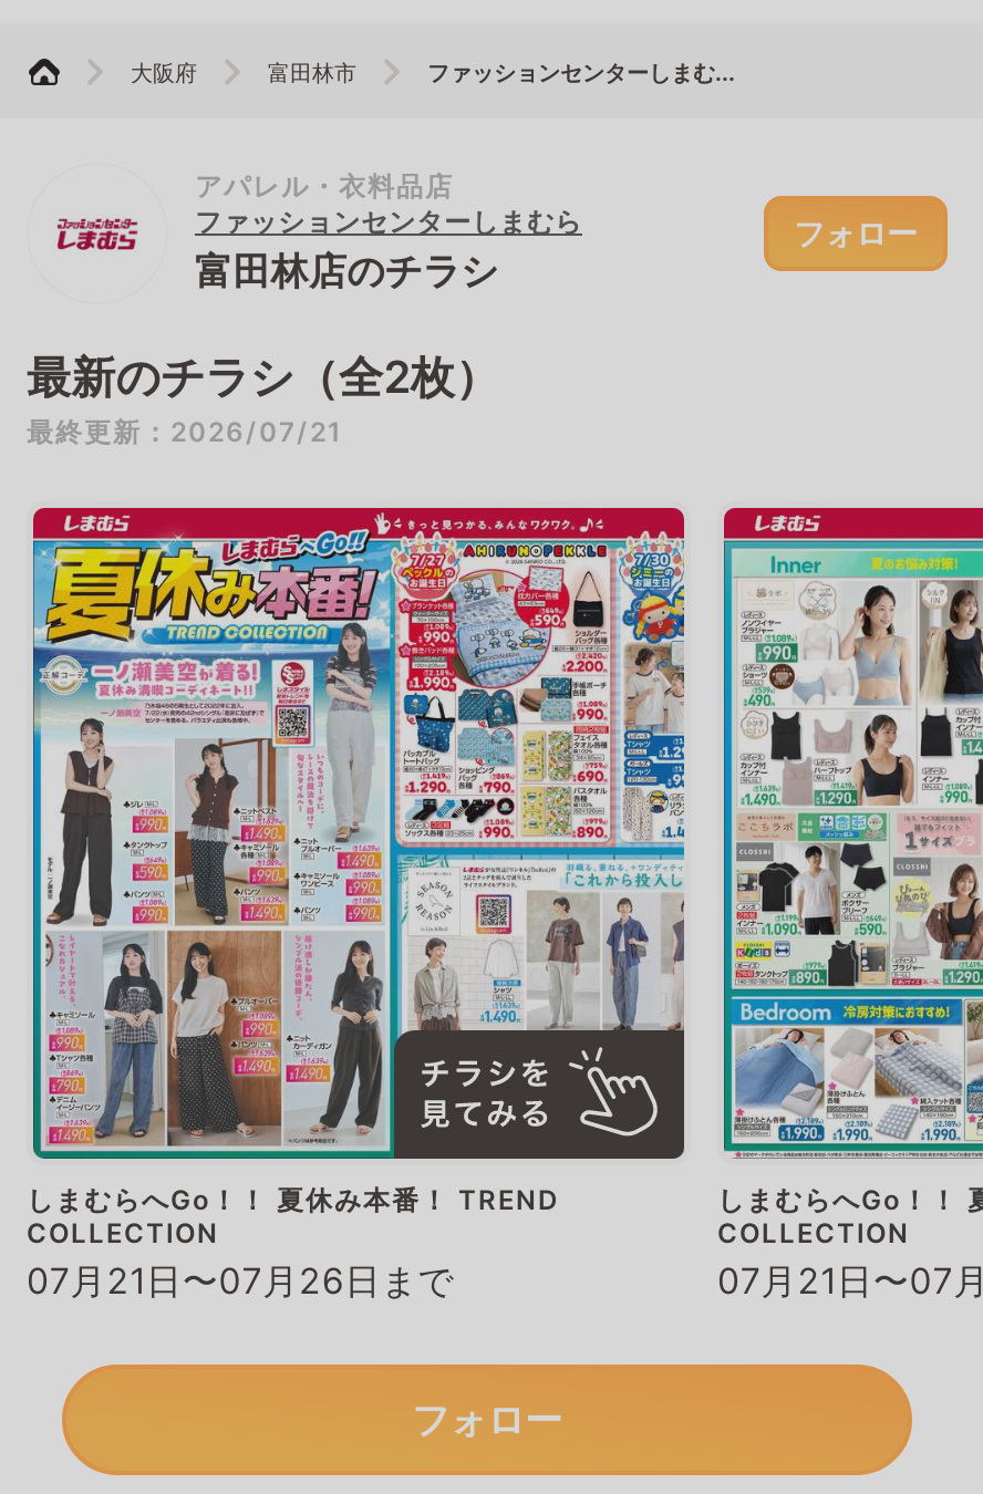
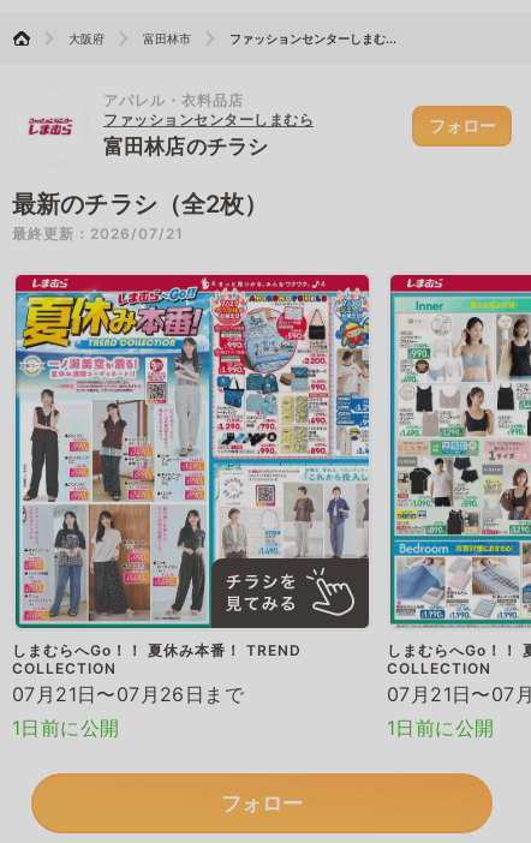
none -> [12,716,119,740] 1日前に公開
none -> [387,716,494,740] 1日前に公開

